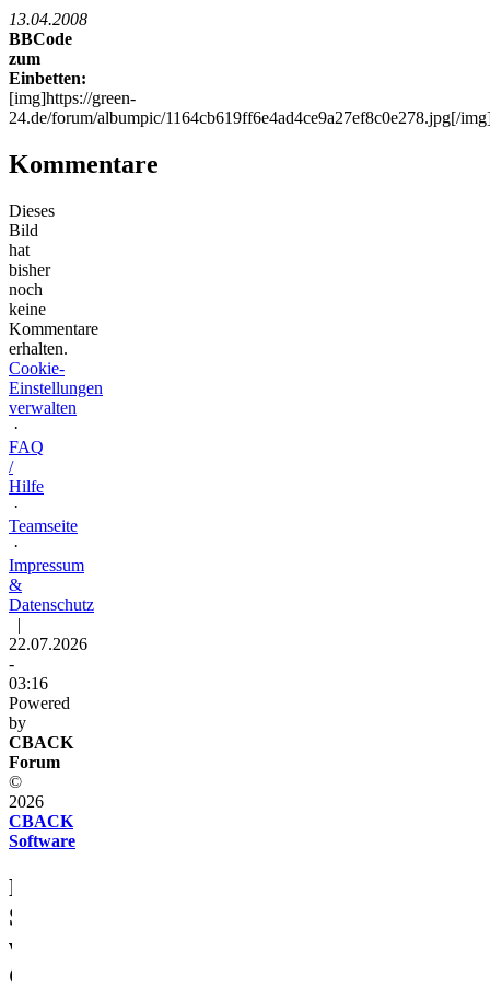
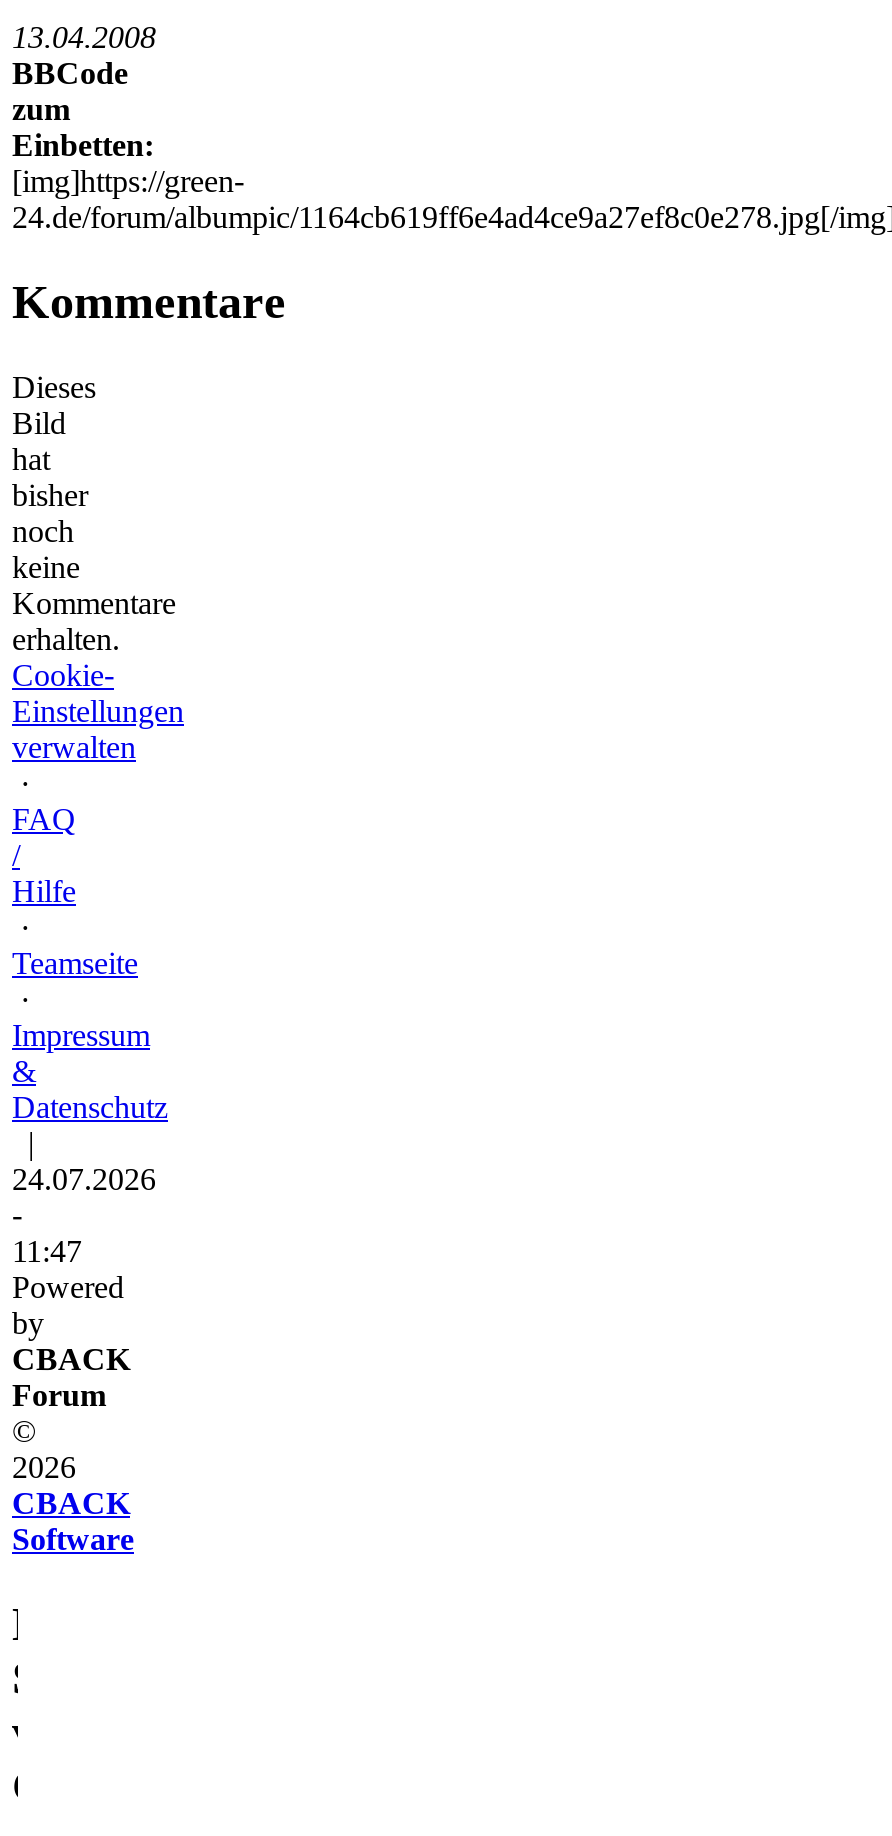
[9,634,87,653] 22.07.2026 -> [12,1161,156,1195] 24.07.2026
[9,673,48,692] 03:16 -> [12,1233,82,1267] 11:47

